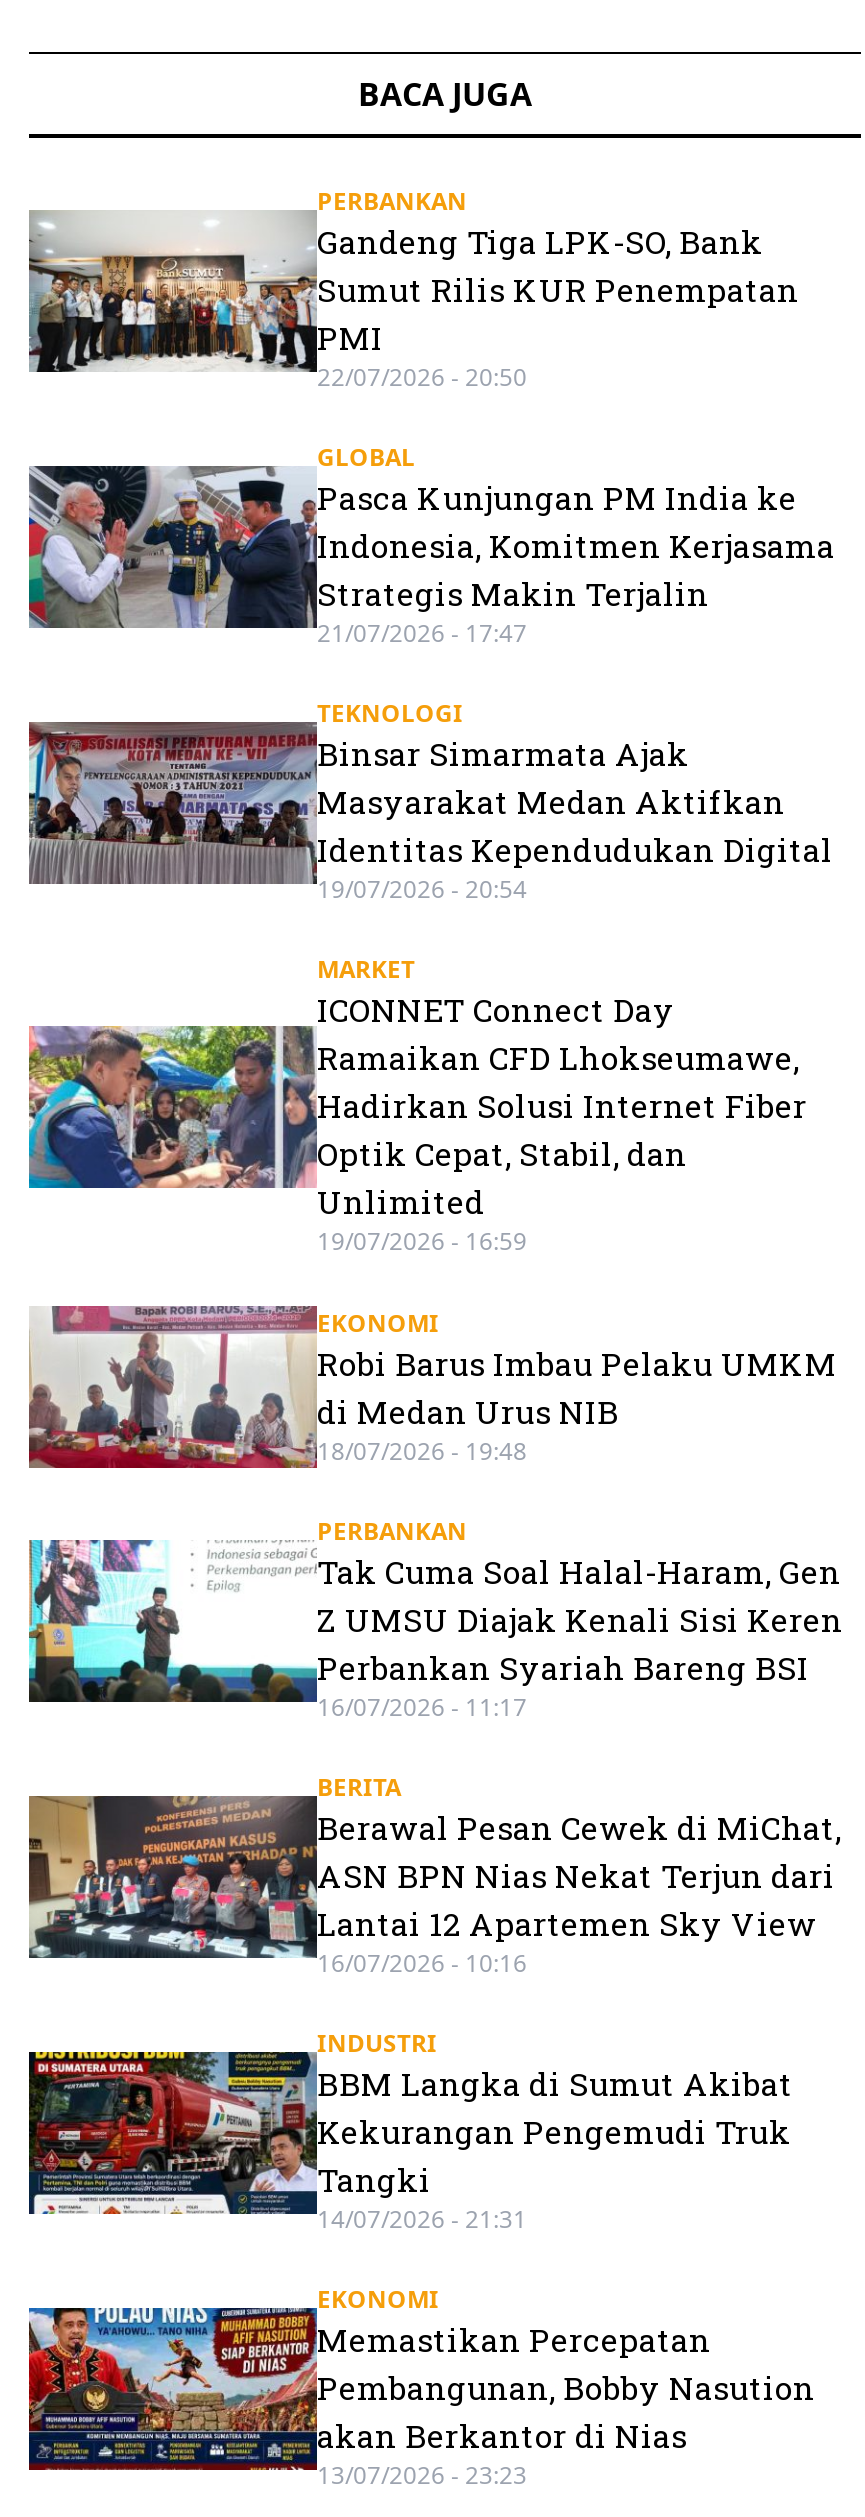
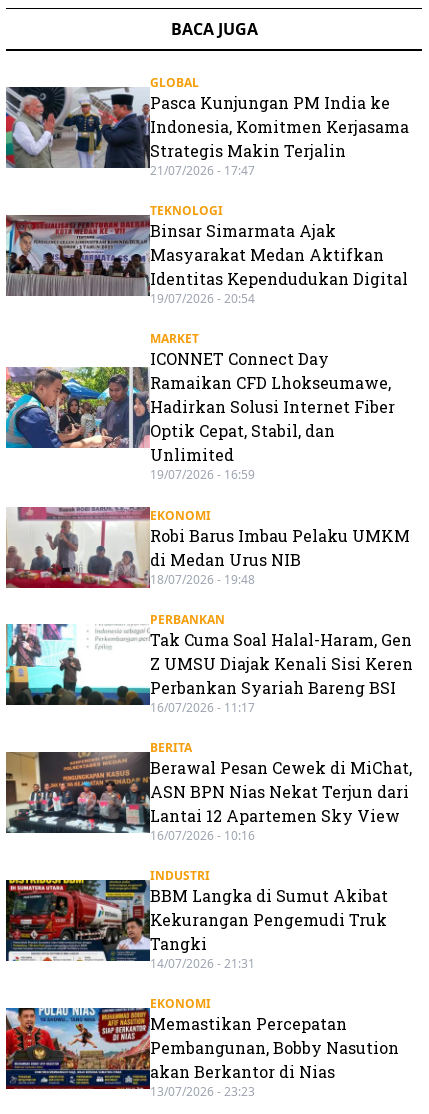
[27,184,799,394] [image] | PERBANKAN | Gandeng Tiga LPK-SO, Bank | Sumut Rilis KUR Penempatan | PMI | 22/07/2026 - 20:50 -> none

